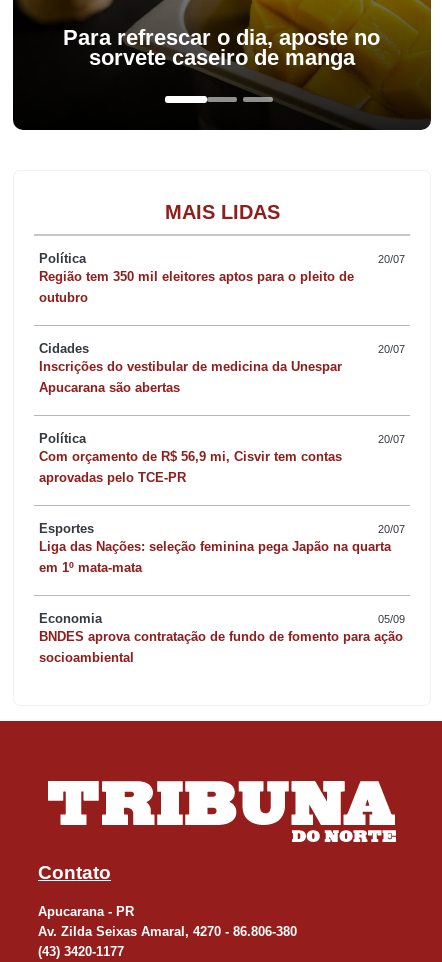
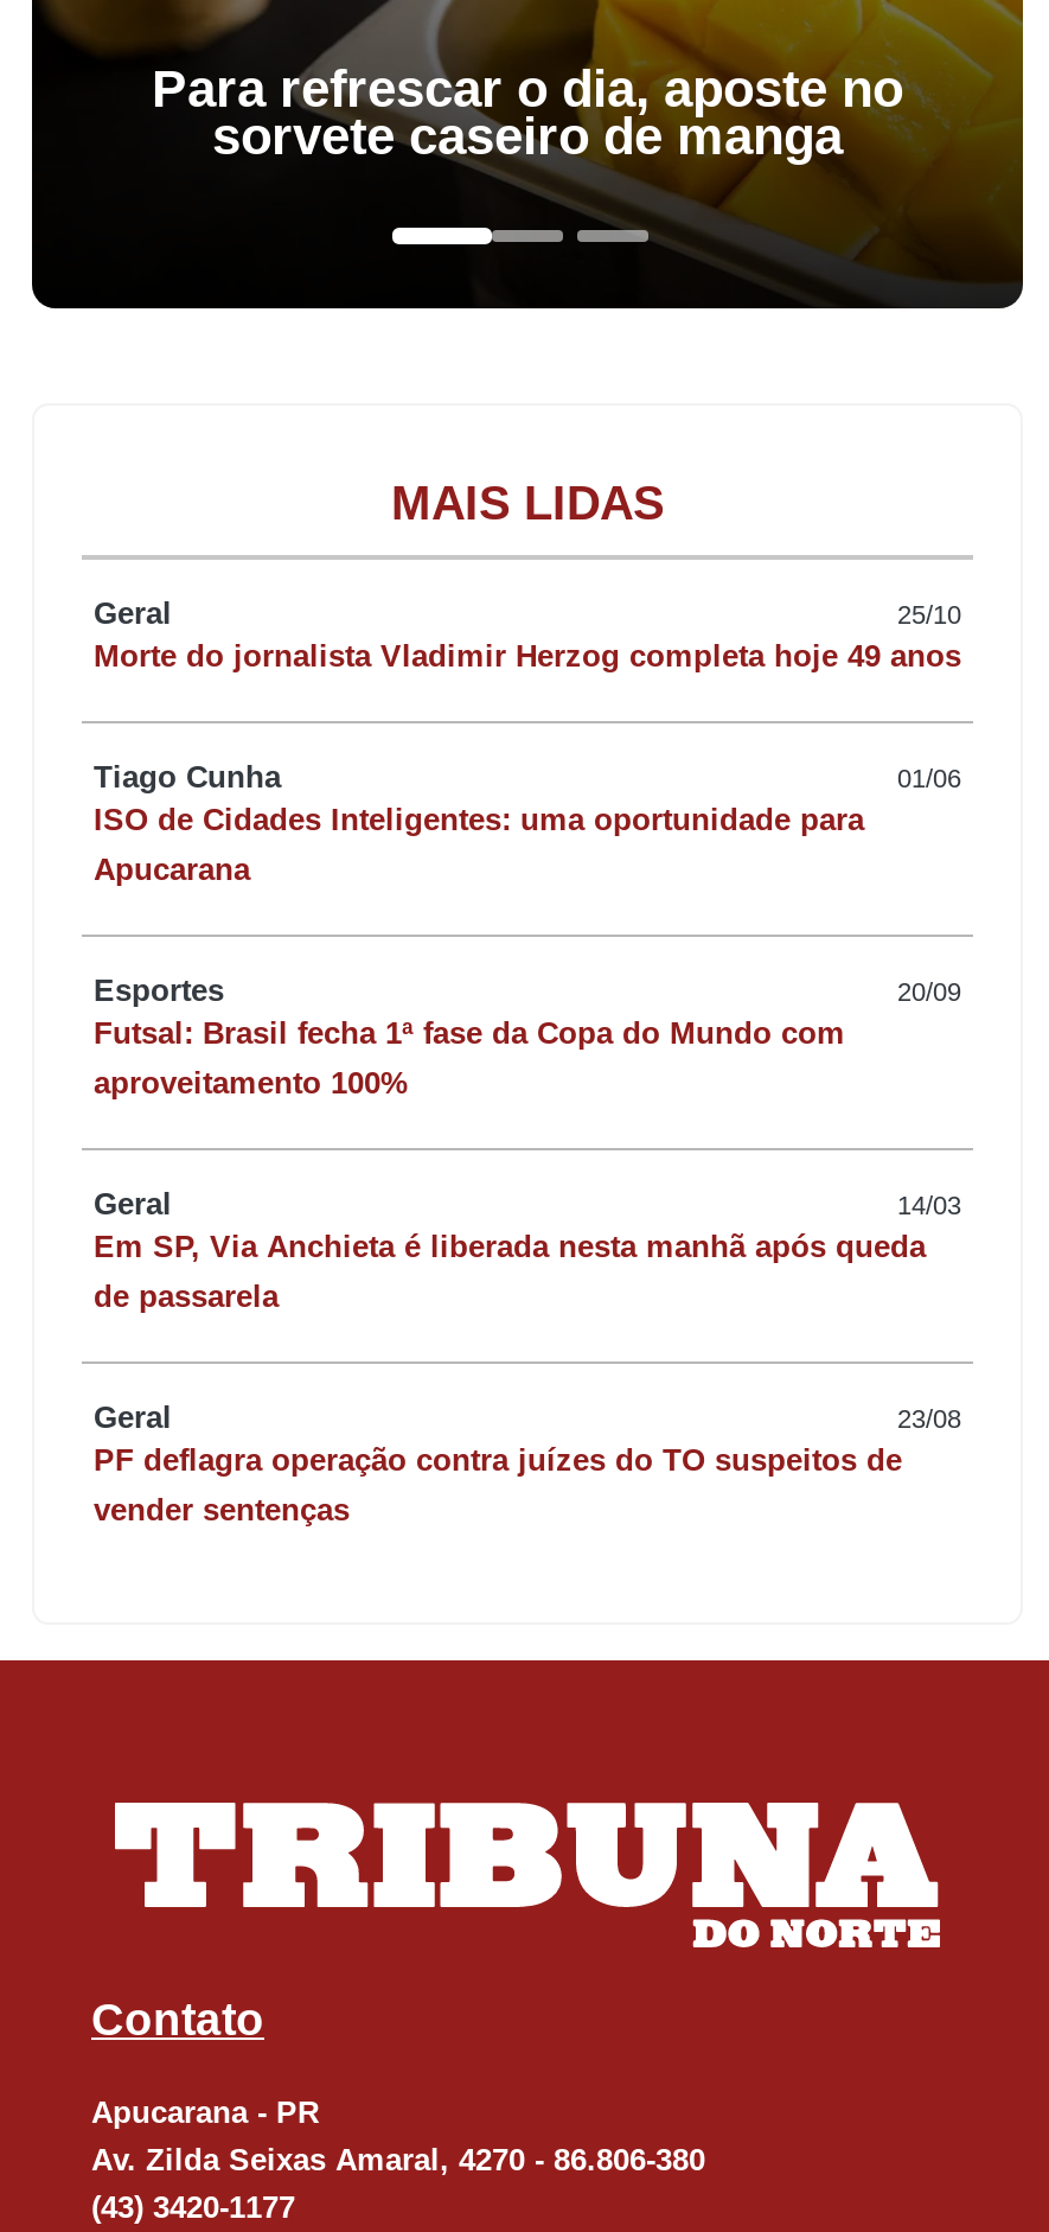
[39,251,405,485] Política | 20/07 | Região tem 350 mil eleitores aptos para o pleito de | outubro | Cidades | 20/07 | Inscrições do vestibular de medicina da Unespar | Apucarana são abertas | Política | 20/07 | Com orçamento de R$ 56,9 mi, Cisvir tem contas | aprovadas pelo TCE-PR -> [94,597,961,888] Geral | 25/10 | Morte do jornalista Vladimir Herzog completa hoje 49 anos | Tiago Cunha | 01/06 | ISO de Cidades Inteligentes: uma oportunidade para | Apucarana
[39,523,405,665] 20/07 | Liga das Nações: seleção feminina pega Japão na quarta | em 1º mata-mata | Economia | 05/09 | BNDES aprova contratação de fundo de fomento para ação | socioambiental -> [94,977,961,1529] 20/09 | Futsal: Brasil fecha 1ª fase da Copa do Mundo com | aproveitamento 100% | Geral | 14/03 | Em SP, Via Anchieta é liberada nesta manhã após queda | de passarela | Geral | 23/08 | PF deflagra operação contra juízes do TO suspeitos de | vender sentenças
moved [39,521,94,536] -> [94,974,224,1009]: Esportes

